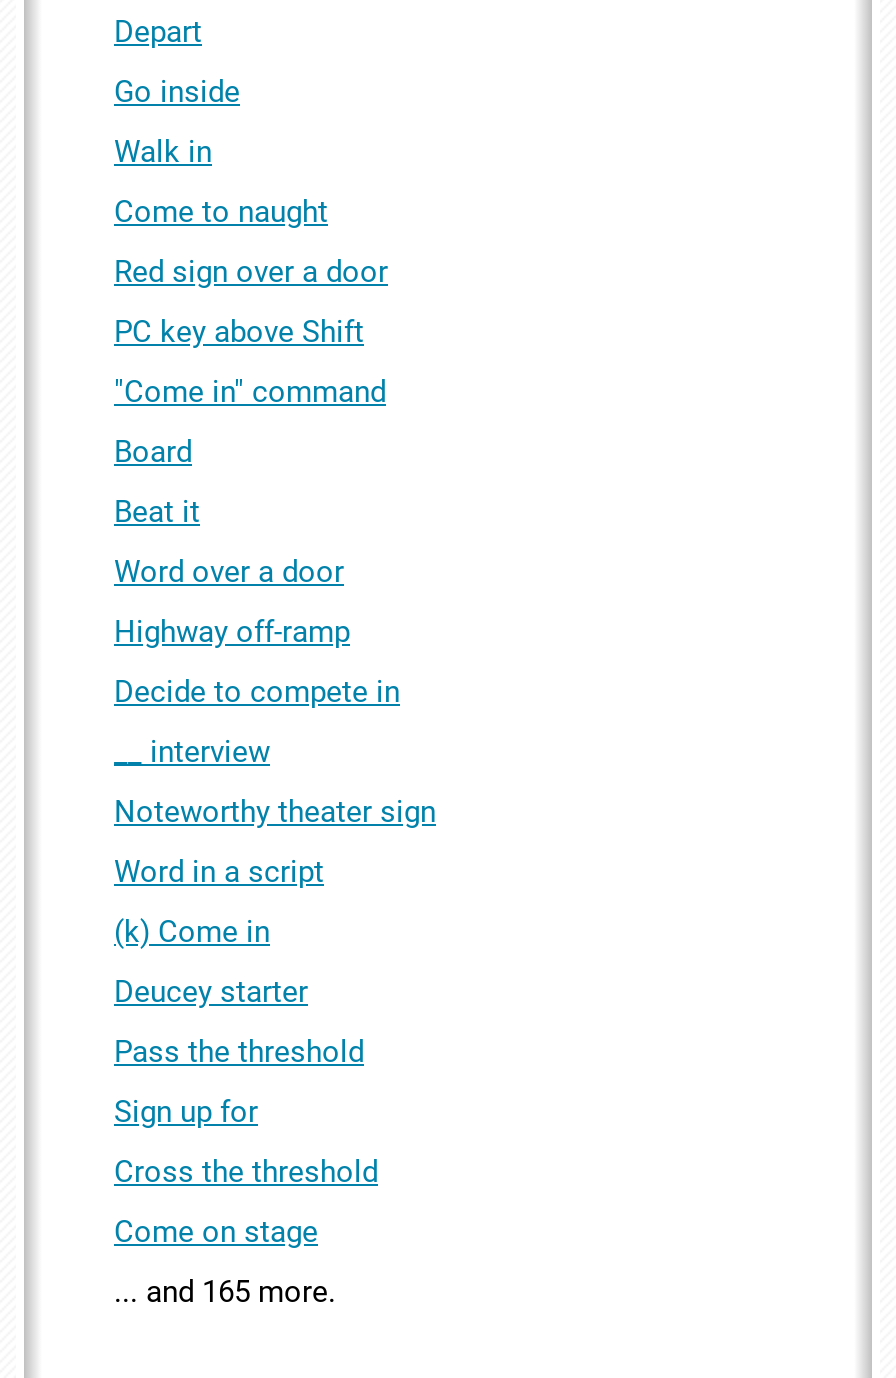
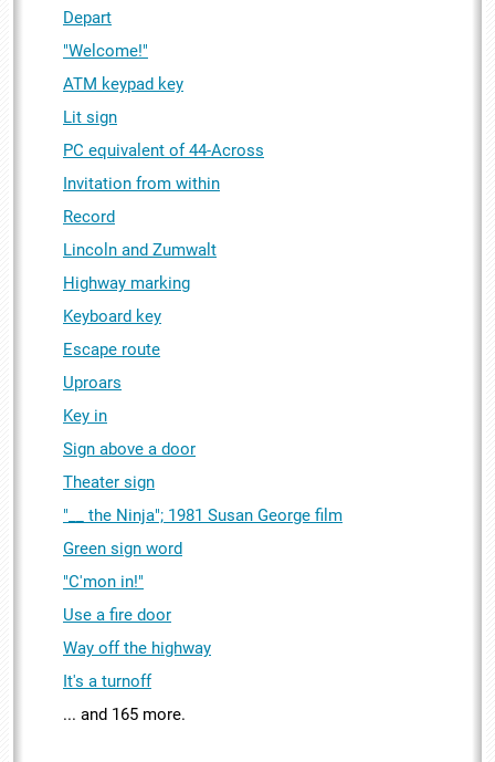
[114,74,240,110] Go inside -> [63,41,148,61] "Welcome!"
[114,134,212,170] Walk in -> [63,74,183,94] ATM keypad key
[114,194,328,230] Come to naught -> [63,107,117,127] Lit sign
[114,254,388,290] Red sign over a door -> [63,141,264,160] PC equivalent of 44-Across
[114,314,364,350] PC key above Shift -> [63,174,220,194] Invitation from within
[114,374,386,410] "Come in" command -> [63,207,115,227] Record
[114,434,192,470] Board -> [63,240,217,260] Lincoln and Zumwalt
[114,494,200,530] Beat it -> [63,273,190,293] Highway marking
[114,554,344,590] Word over a door -> [63,306,161,326] Keyboard key
[114,614,350,650] Highway off-ramp -> [63,340,160,360] Escape route
[114,674,400,710] Decide to compete in -> [63,373,122,393] Uproars
[114,734,270,770] __ interview -> [63,406,107,426] Key in
[114,794,436,830] Noteworthy theater sign -> [63,439,196,459] Sign above a door
[114,854,324,890] Word in a script -> [63,472,155,492] Theater sign
[114,914,270,950] (k) Come in -> [63,506,343,525] "__ the Ninja"; 1981 Susan George film
[114,974,308,1010] Deucey starter -> [63,539,182,559] Green sign word
[114,1034,364,1070] Pass the threshold -> [63,572,144,592] "C'mon in!"
[114,1094,258,1130] Sign up for -> [63,605,171,625] Use a fire door
[114,1154,378,1190] Cross the threshold -> [63,638,211,658] Way off the highway
[114,1214,318,1250] Come on stage -> [63,671,151,691] It's a turnoff

